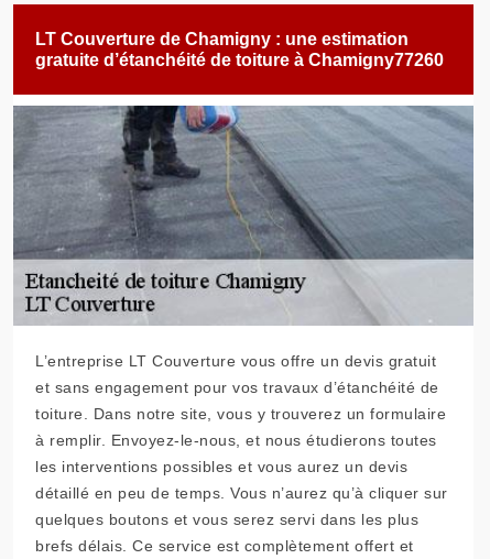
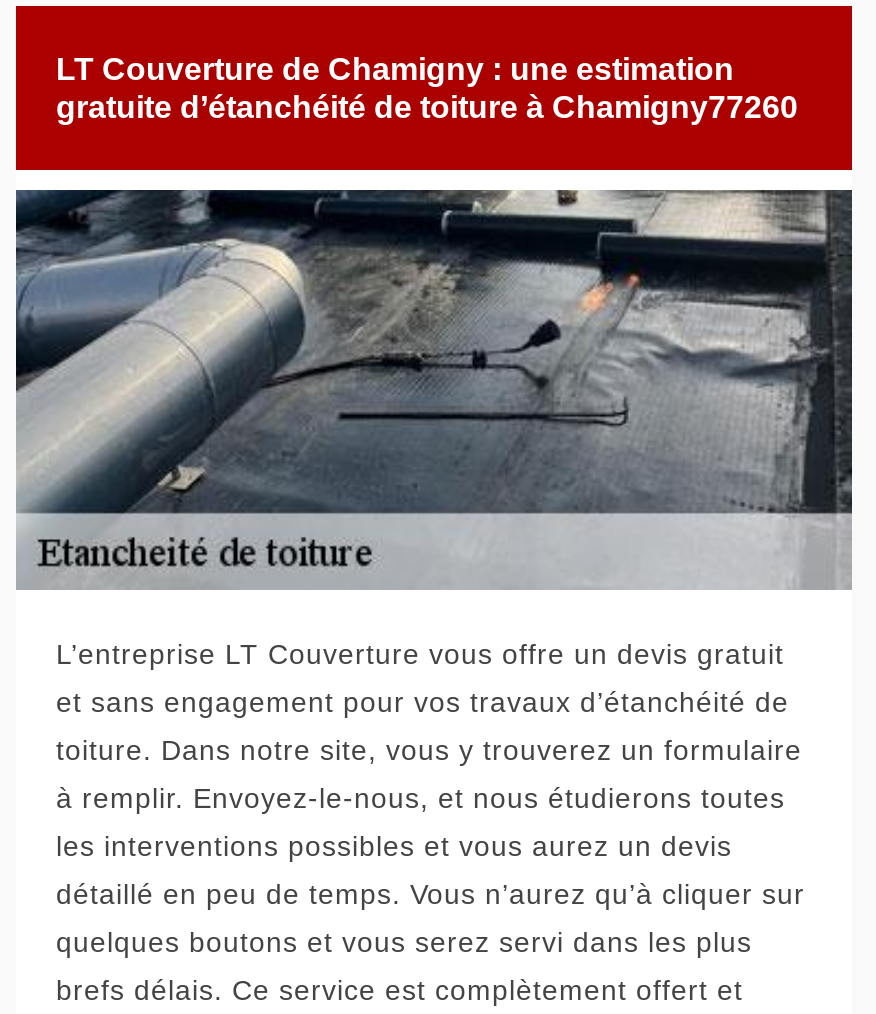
[13,105,473,325] [image] -> [16,188,852,588] [image]

